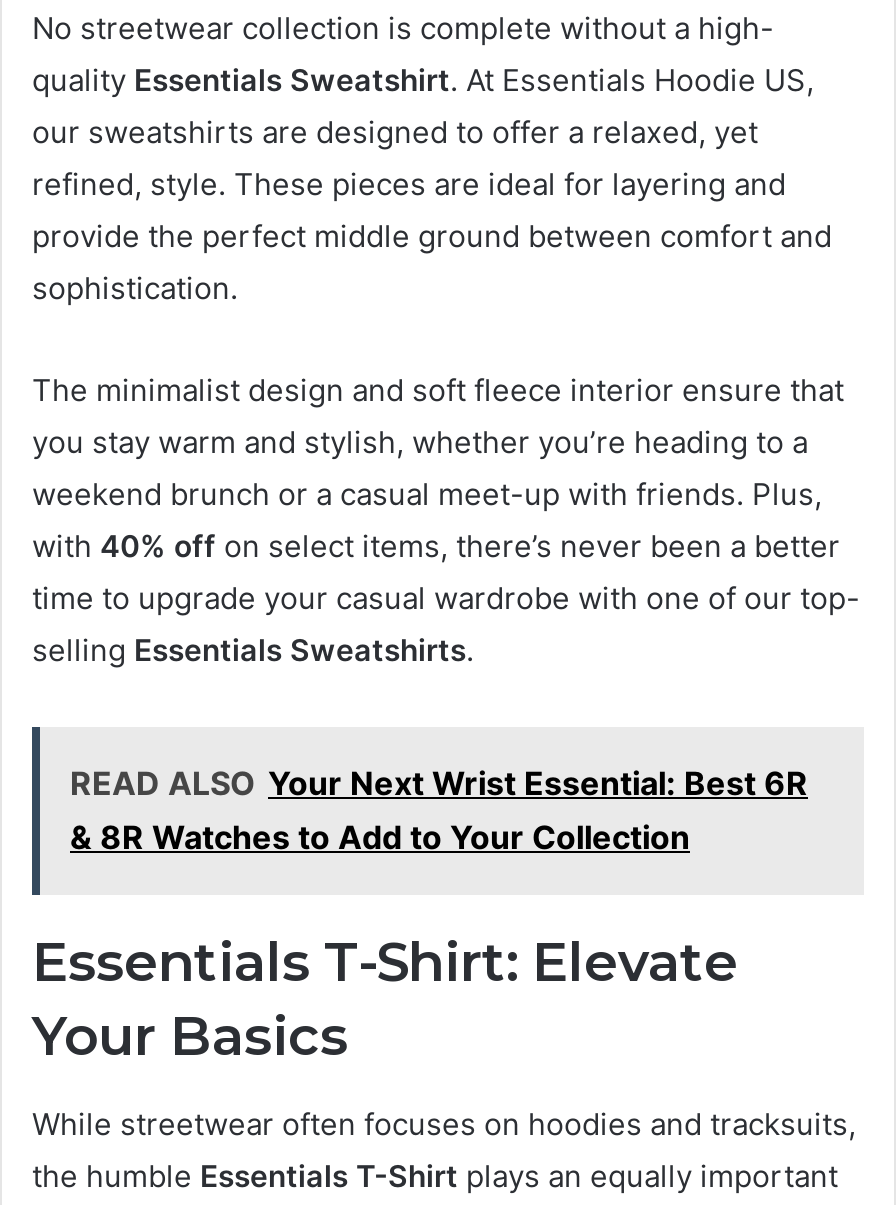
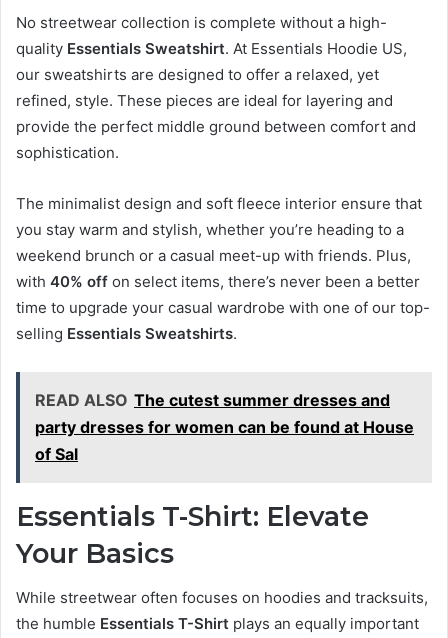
[70,763,808,857] READ ALSO Your Next Wrist Essential: Best 6R | & 8R Watches to Add to Your Collection -> [35,390,414,464] READ ALSO The cutest summer dresses and | party dresses for women can be found at House | of Sal

